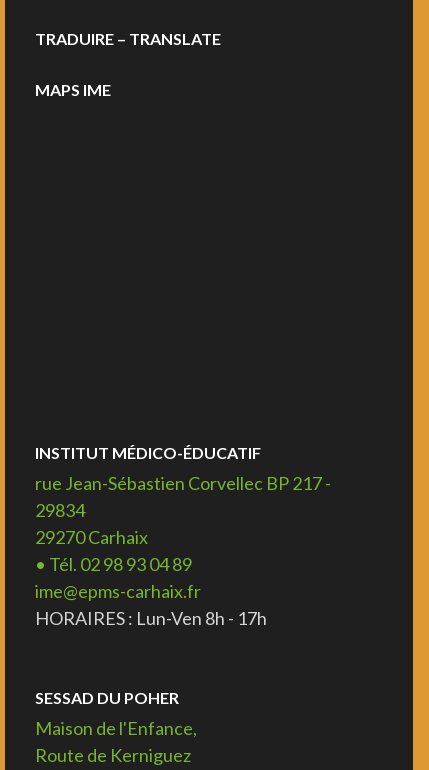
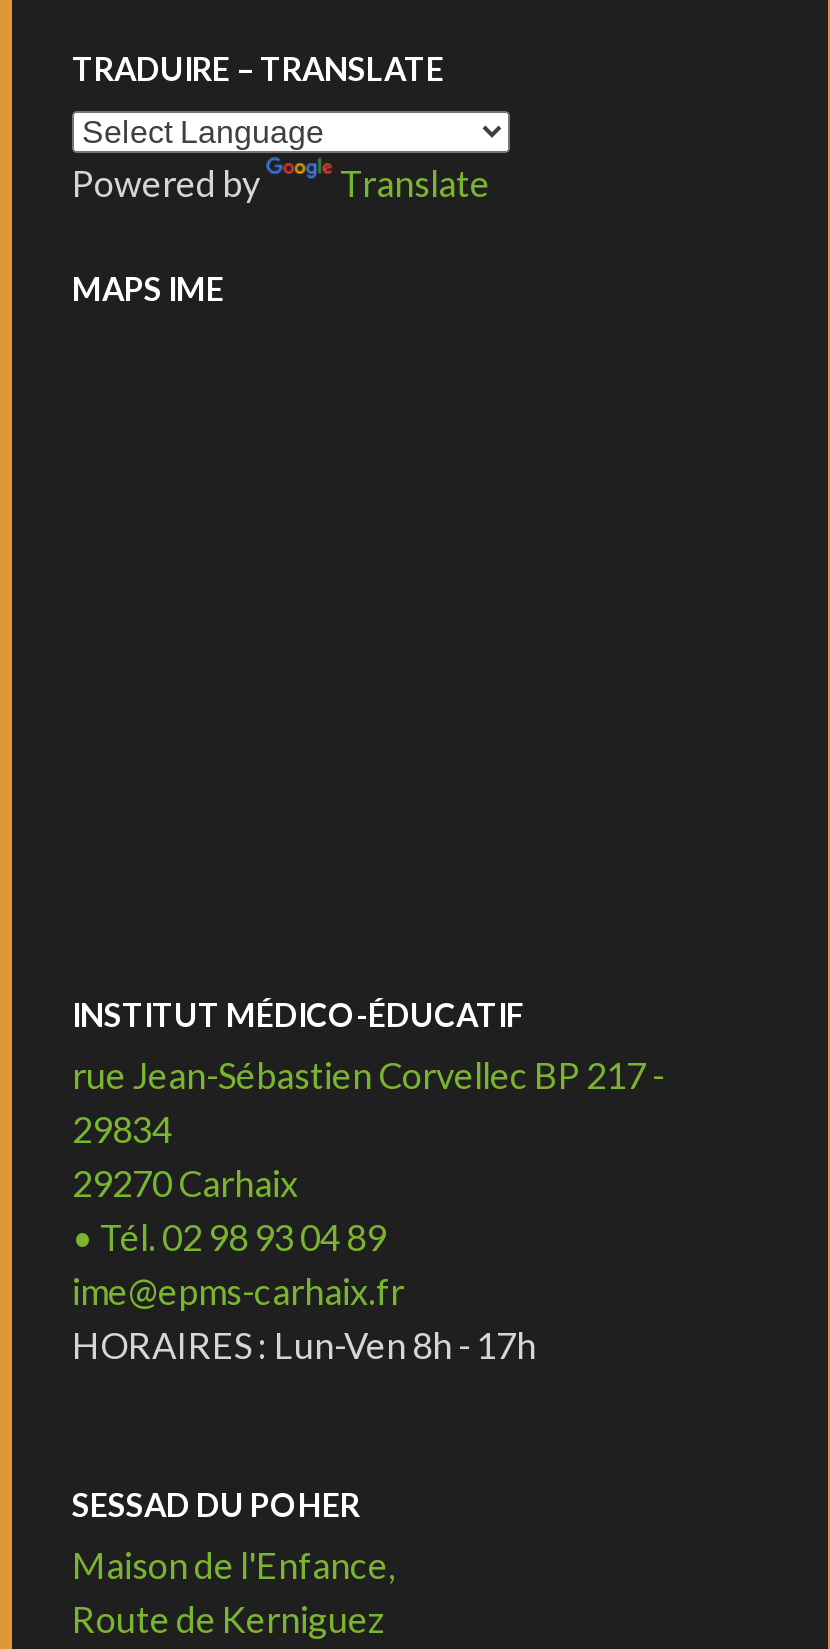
none -> [70,109,512,205] [image] | Powered by | Translate

